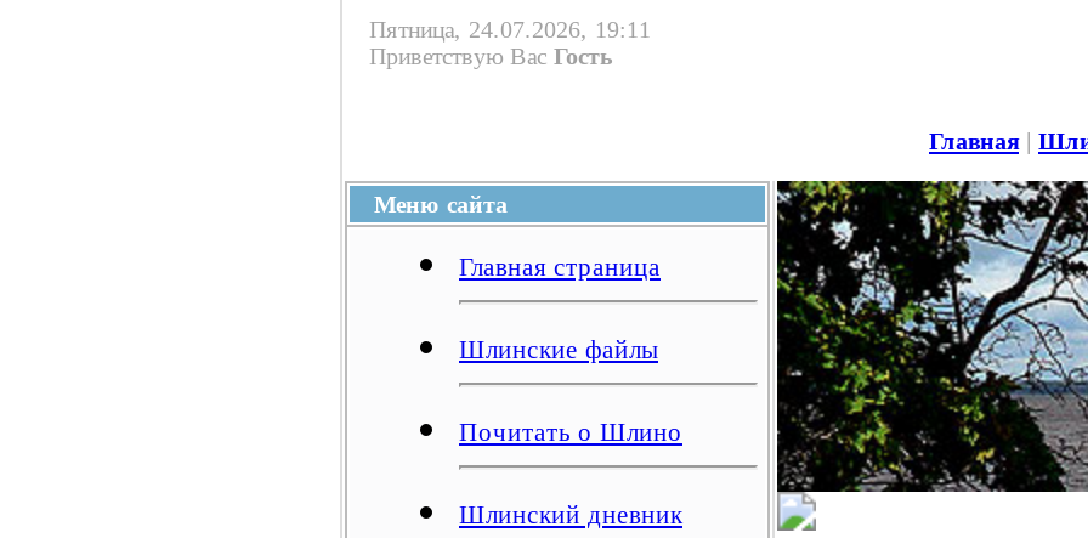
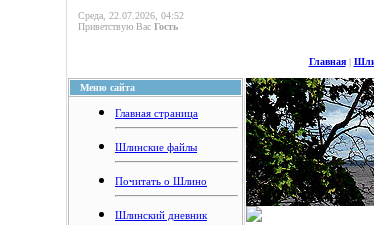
[369,16,651,43] Пятница, 24.07.2026, 19:11 -> [78,10,184,21] Среда, 22.07.2026, 04:52

